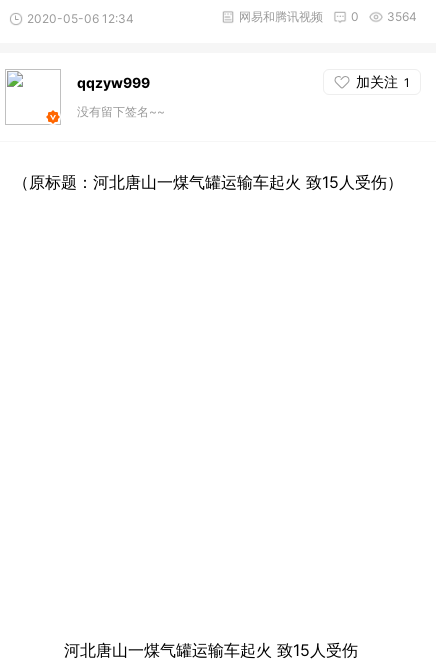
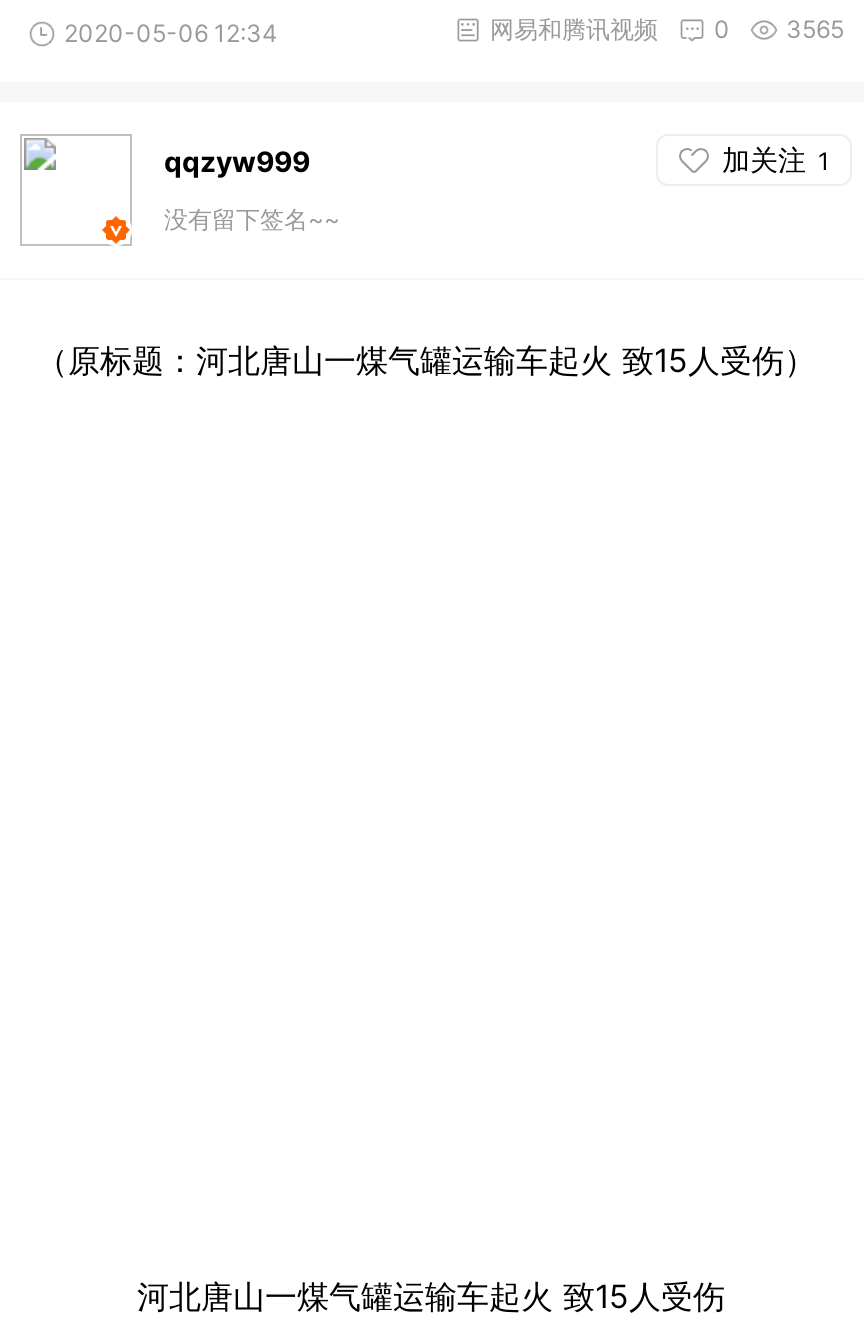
[239,9,417,24] 网易和腾讯视频 0 3564 -> [490,14,844,44] 网易和腾讯视频 0 3565

